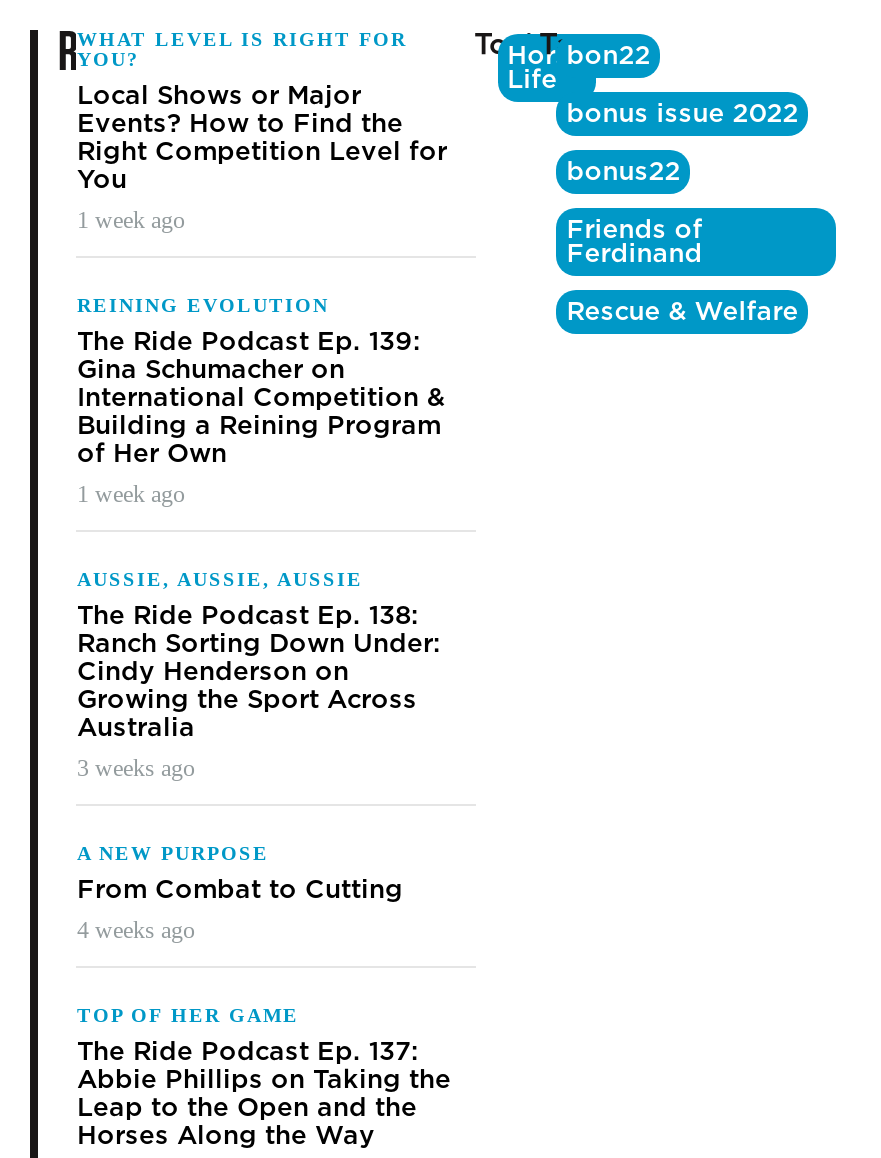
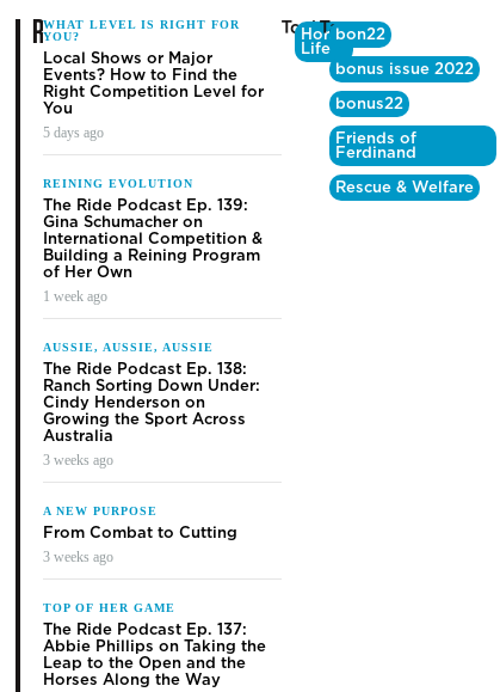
[77,207,185,235] 1 week ago -> [43,124,104,141] 5 days ago
[77,917,195,945] 4 weeks ago -> [43,548,114,565] 3 weeks ago

